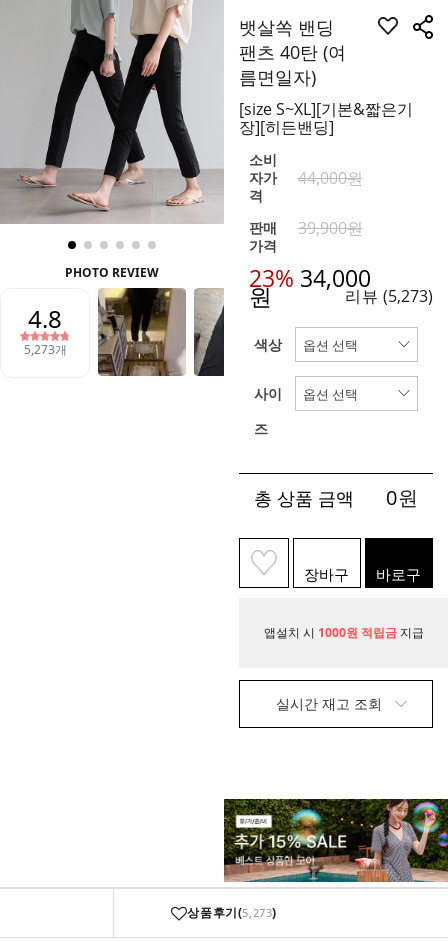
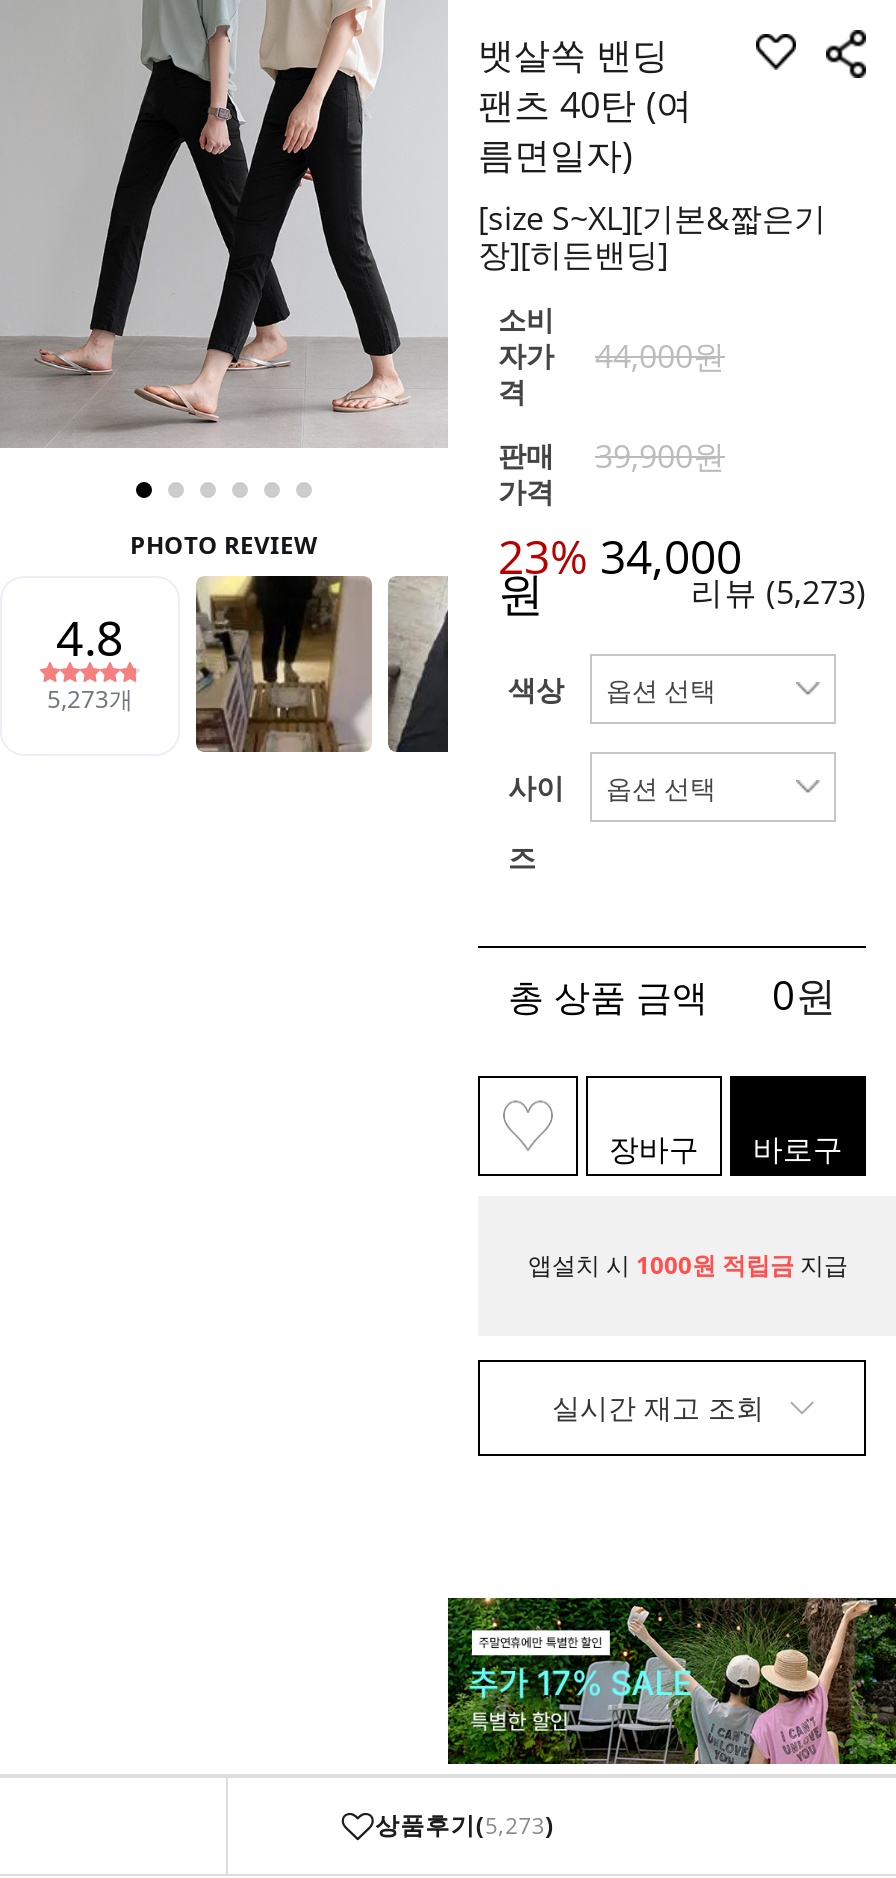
[223,799,445,883] [image] -> [446,1596,890,1766] [image]

